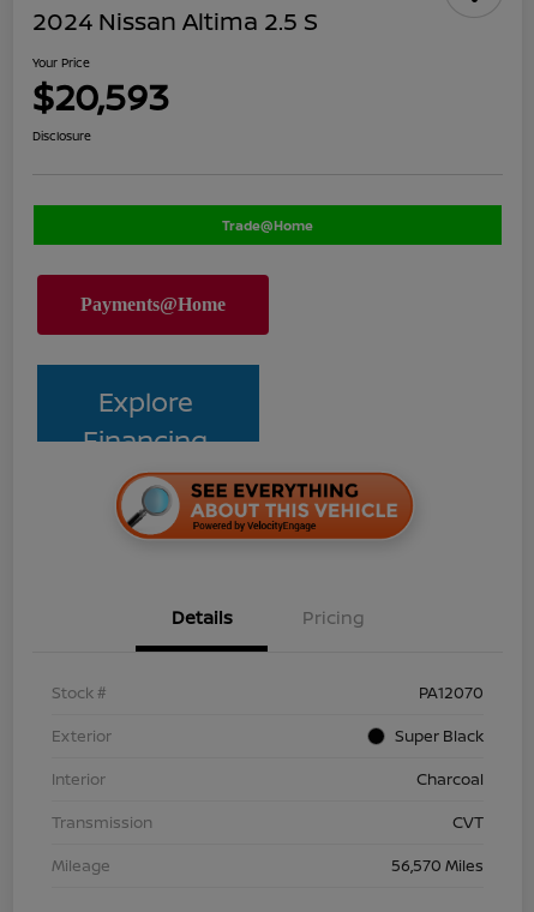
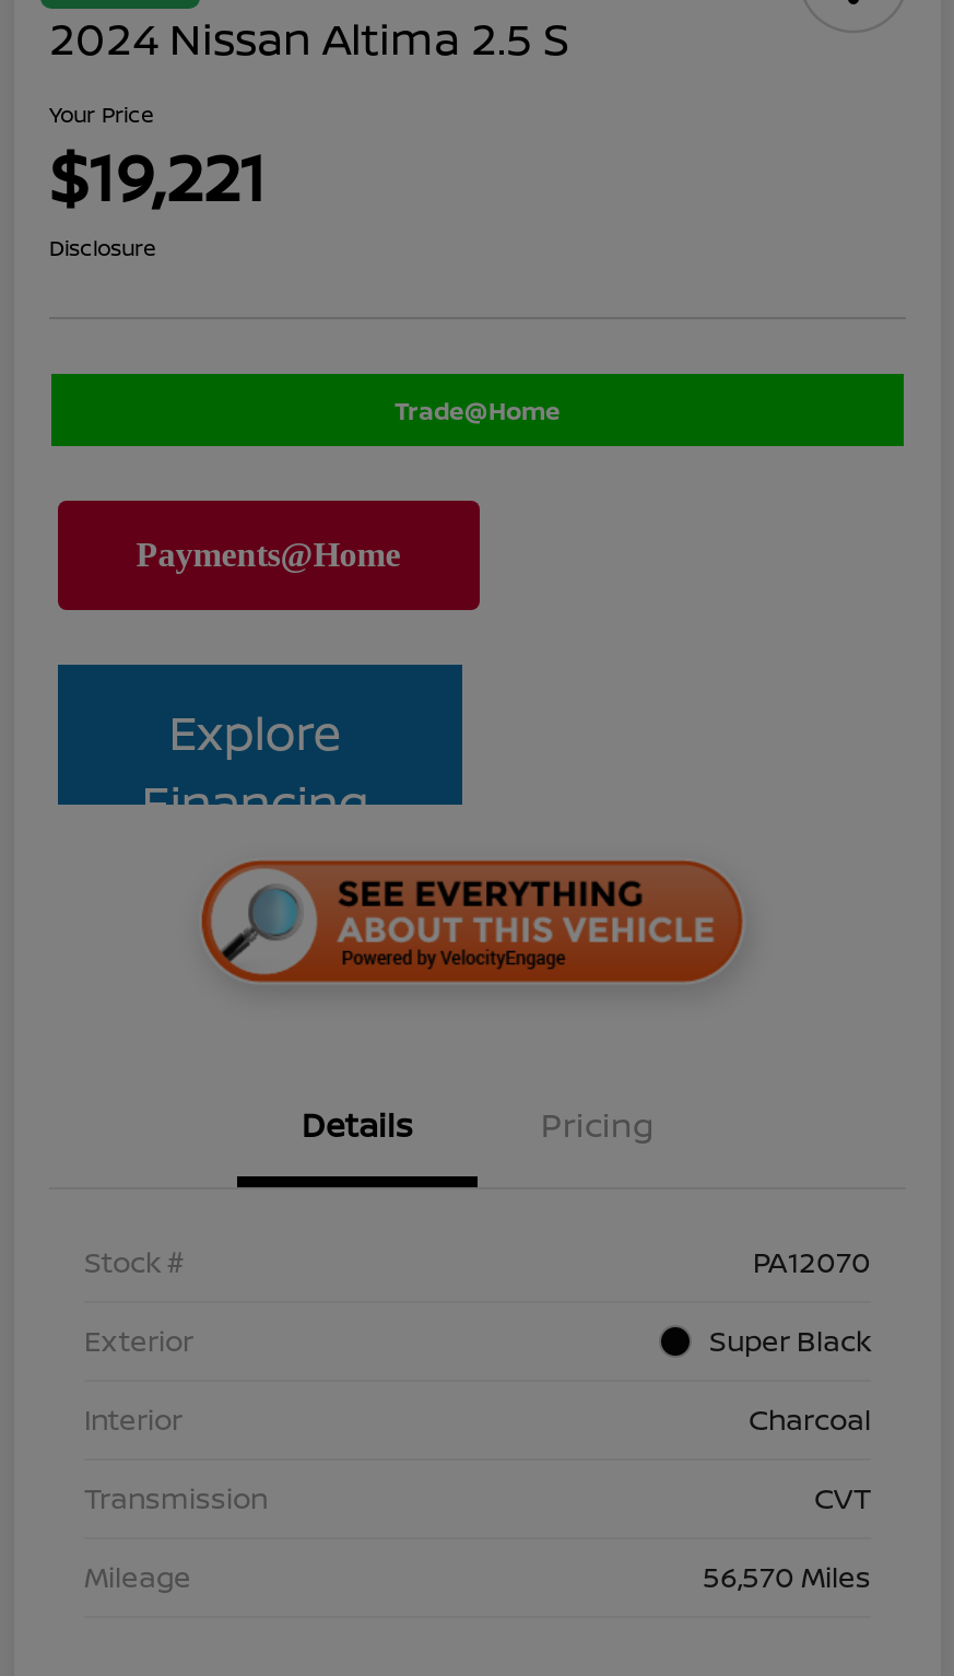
[32,72,169,121] $20,593 -> [49,132,266,221] $19,221

